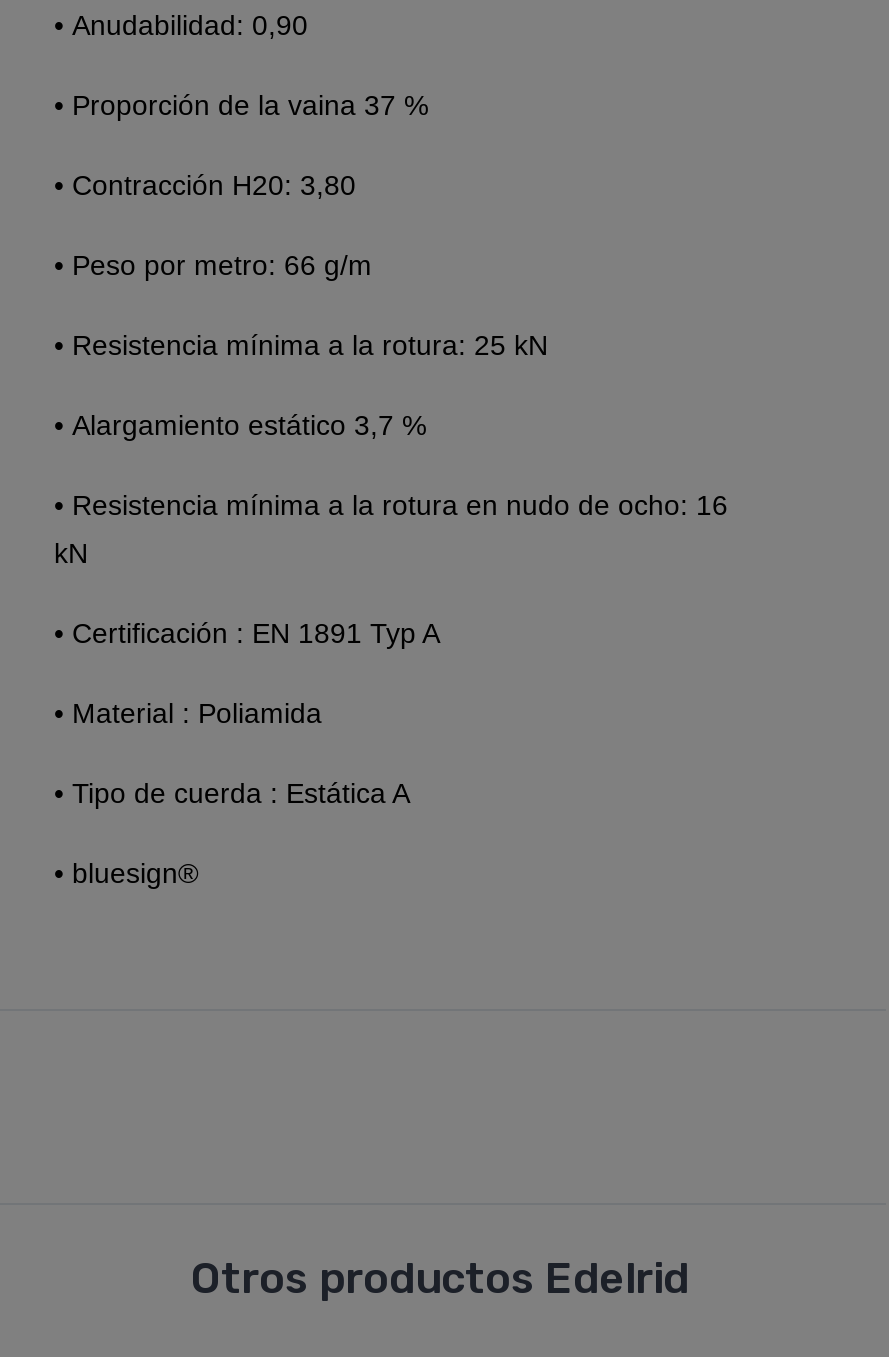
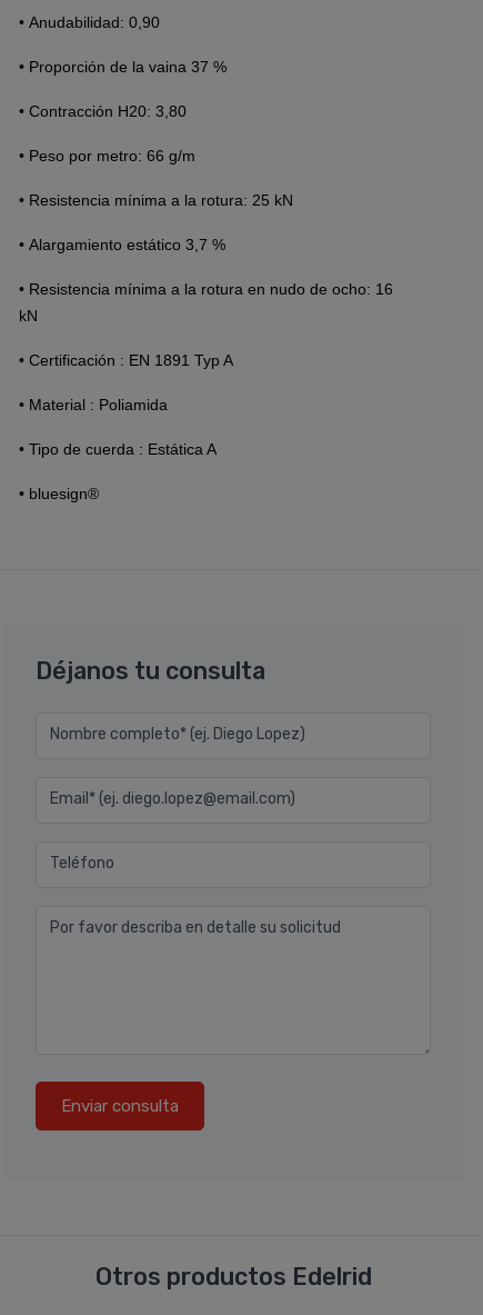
none -> [36,657,341,937] Déjanos tu consulta | Nombre completo* (ej. Diego Lopez) | Email* (ej. diego.lopez@email.com) | Teléfono | Por favor describa en detalle su solicitud
none -> [61,1096,179,1116] Enviar consulta

